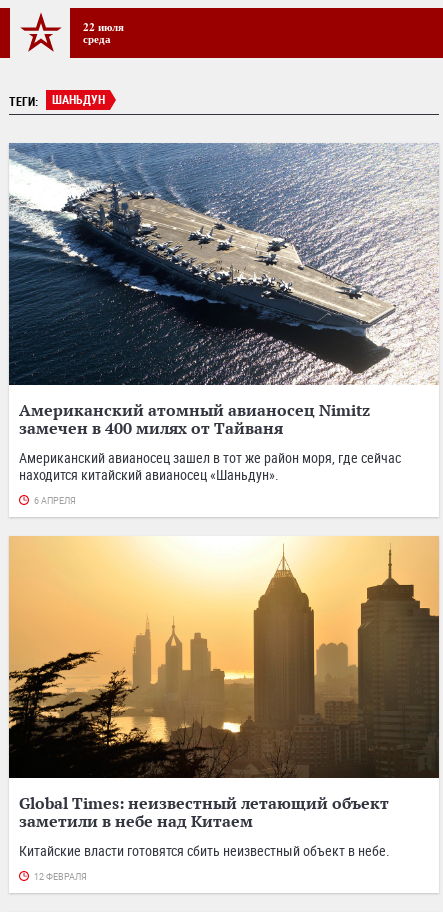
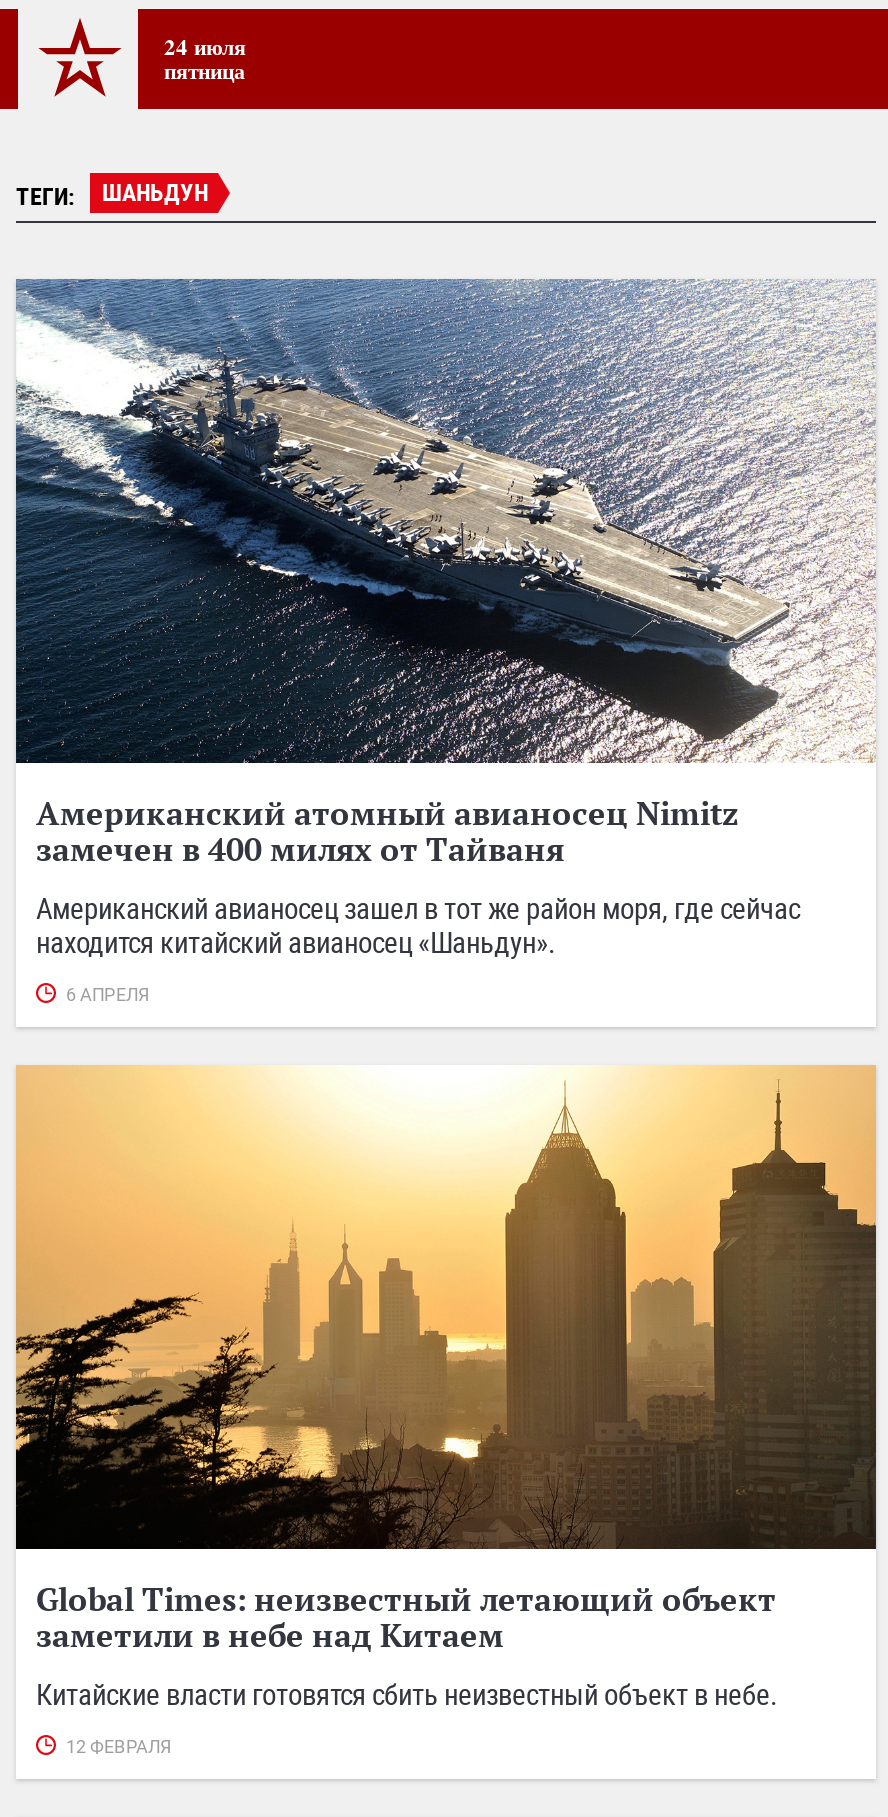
[83,18,124,47] 22 июля | среда -> [164,29,246,87] 24 июля | пятница

